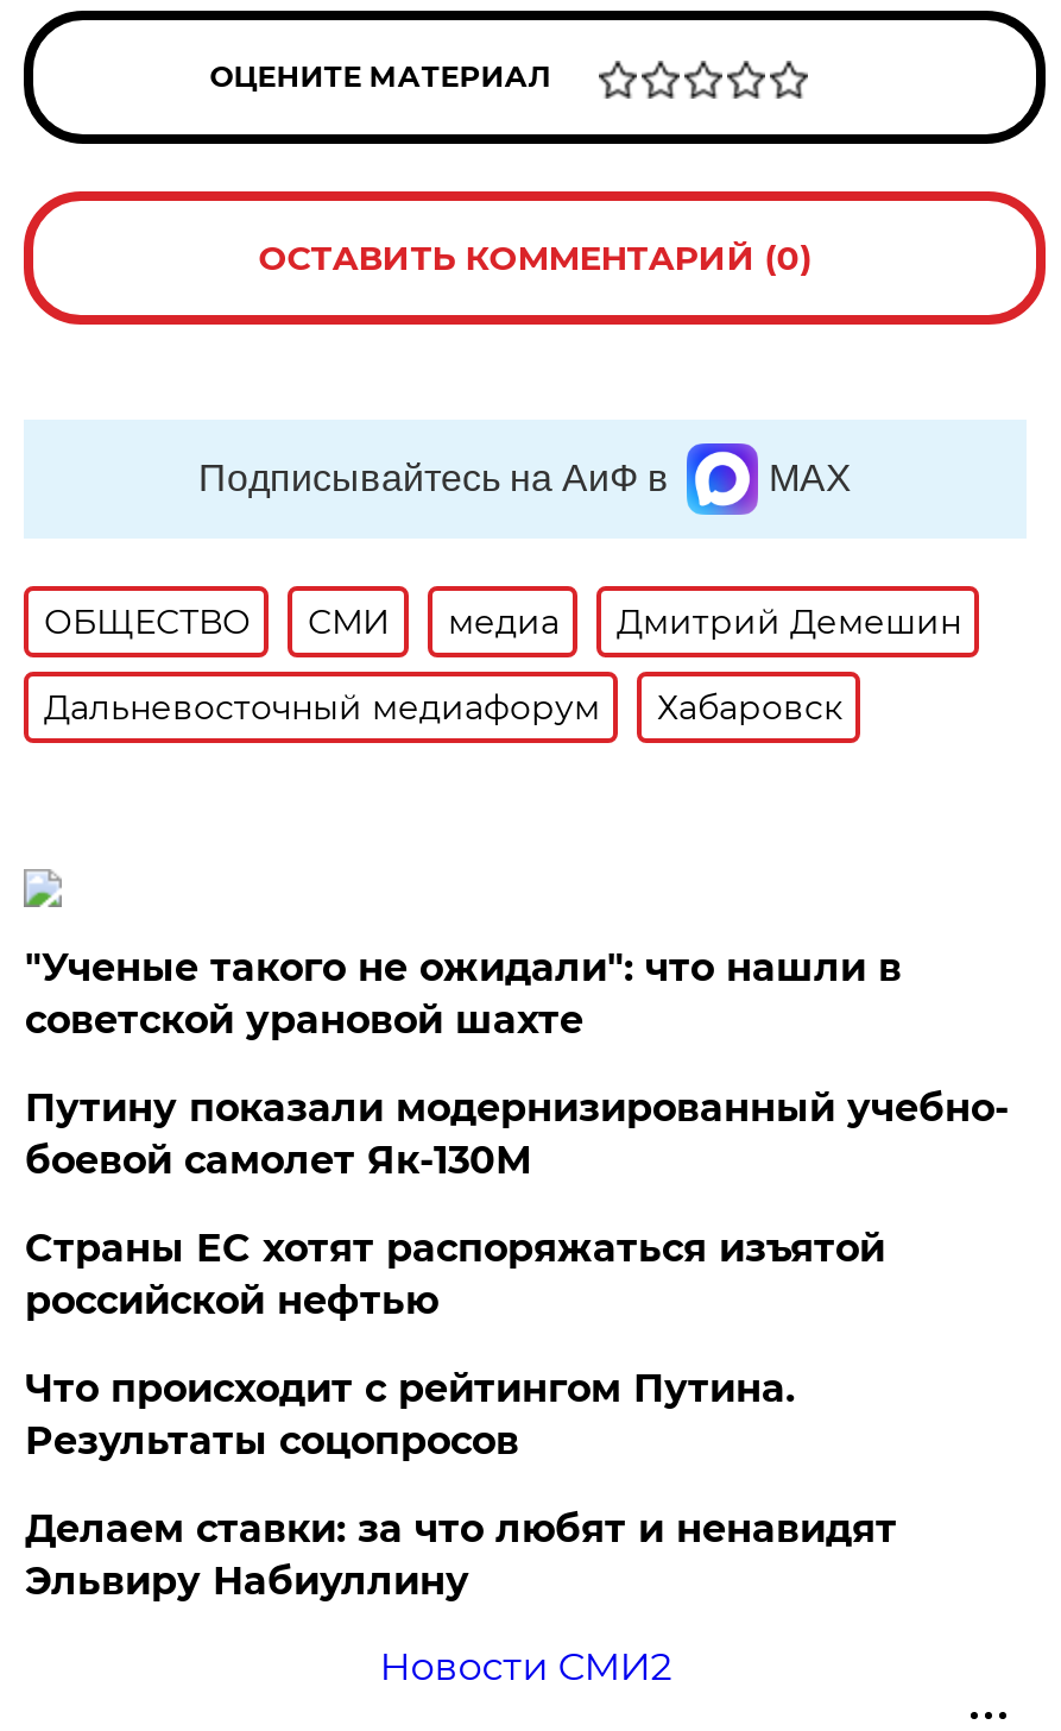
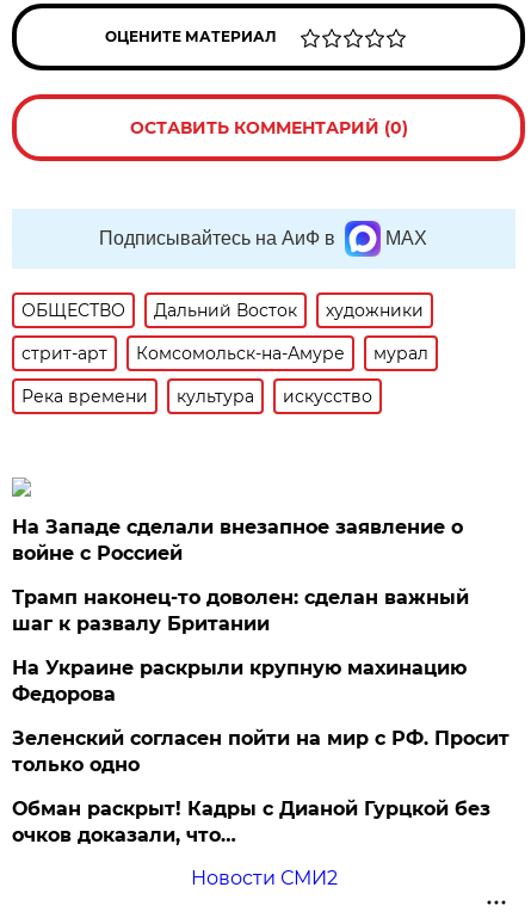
[44,601,961,729] СМИ | медиа | Дмитрий Демешин | Дальневосточный медиафорум | Хабаровск -> [22,300,429,407] Дальний Восток | художники | стрит-арт | Комсомольск-на-Амуре | мурал | Река времени | культура | искусство
[25,946,1008,1604] "Ученые такого не ожидали": что нашли в | советской урановой шахте | Путину показали модернизированный учебно- | боевой самолет Як-130М | Страны ЕС хотят распоряжаться изъятой | российской нефтью | Что происходит с рейтингом Путина. | Результаты соцопросов | Делаем ставки: за что любят и ненавидят | Эльвиру Набиуллину -> [12,516,510,847] На Западе сделали внезапное заявление о | войне с Россией | Трамп наконец-то доволен: сделан важный | шаг к развалу Британии | На Украине раскрыли крупную махинацию | Федорова | Зеленский согласен пойти на мир с РФ. Просит | только одно | Обман раскрыт! Кадры с Дианой Гурцкой без | очков доказали, что…

